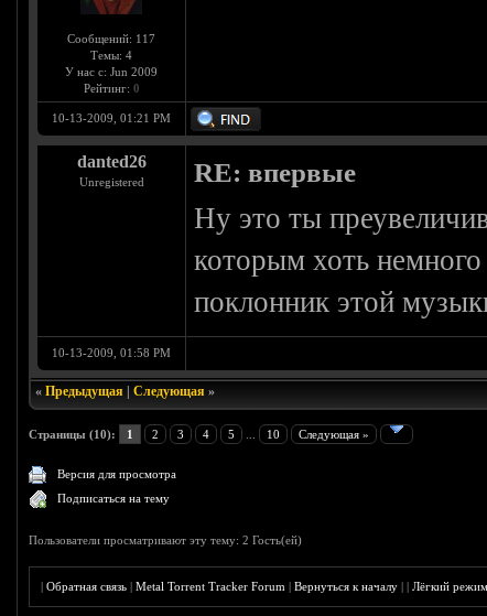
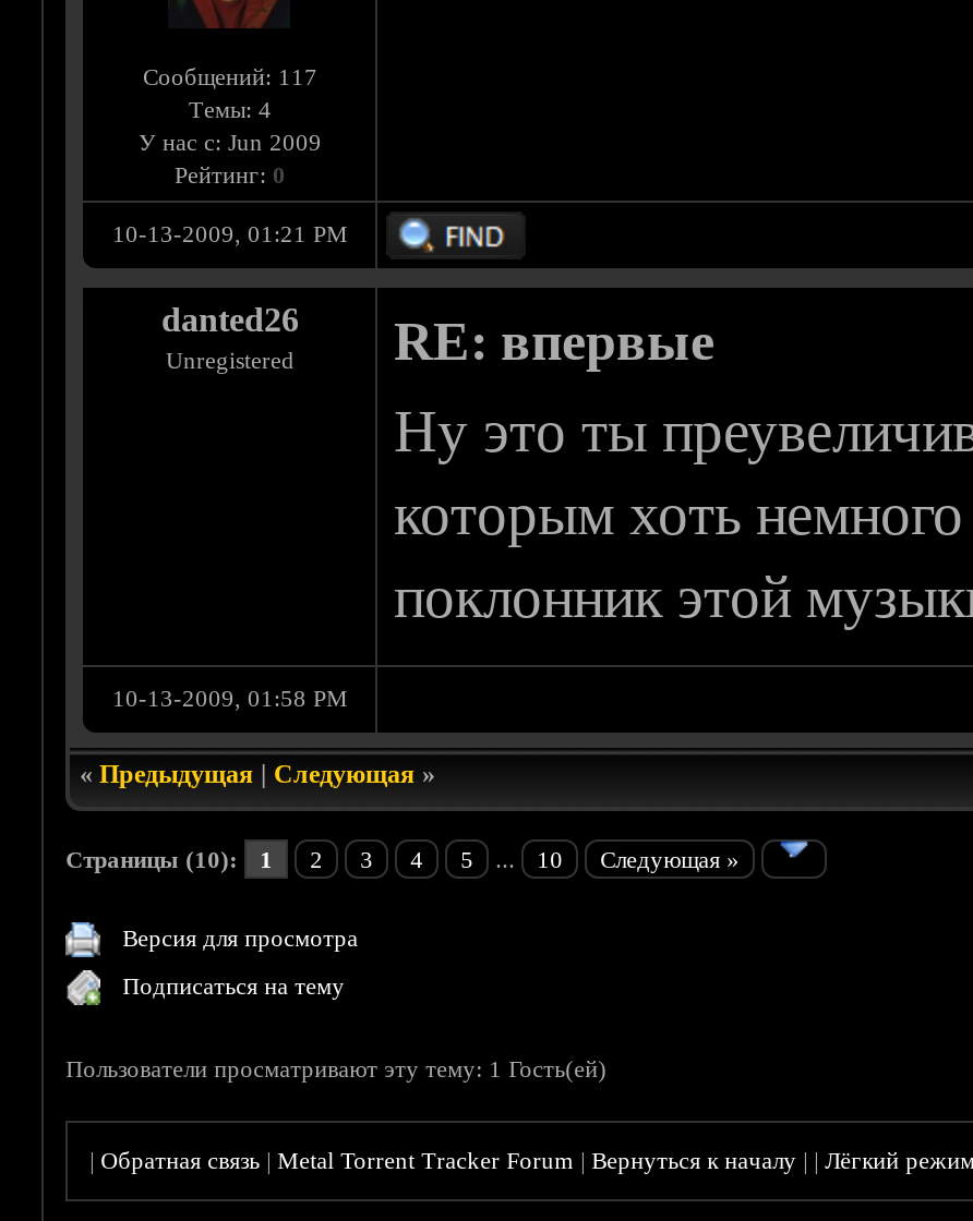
[29,533,302,547] Пользователи просматривают эту тему: 2 Гость(ей) -> [66,1055,607,1081] Пользователи просматривают эту тему: 1 Гость(ей)

